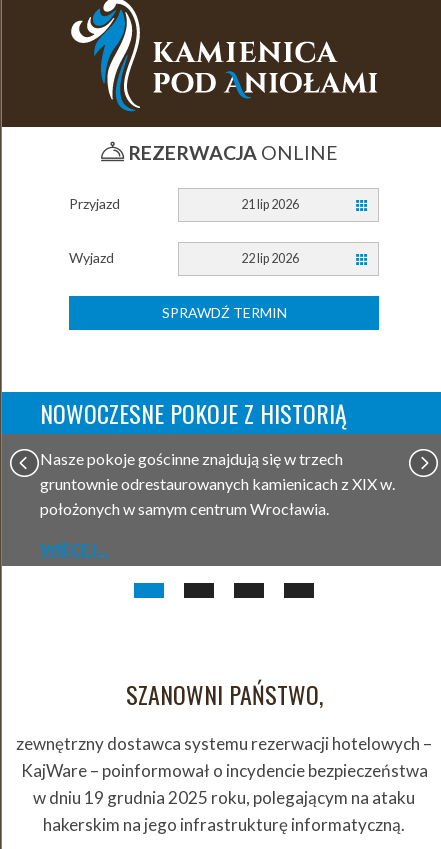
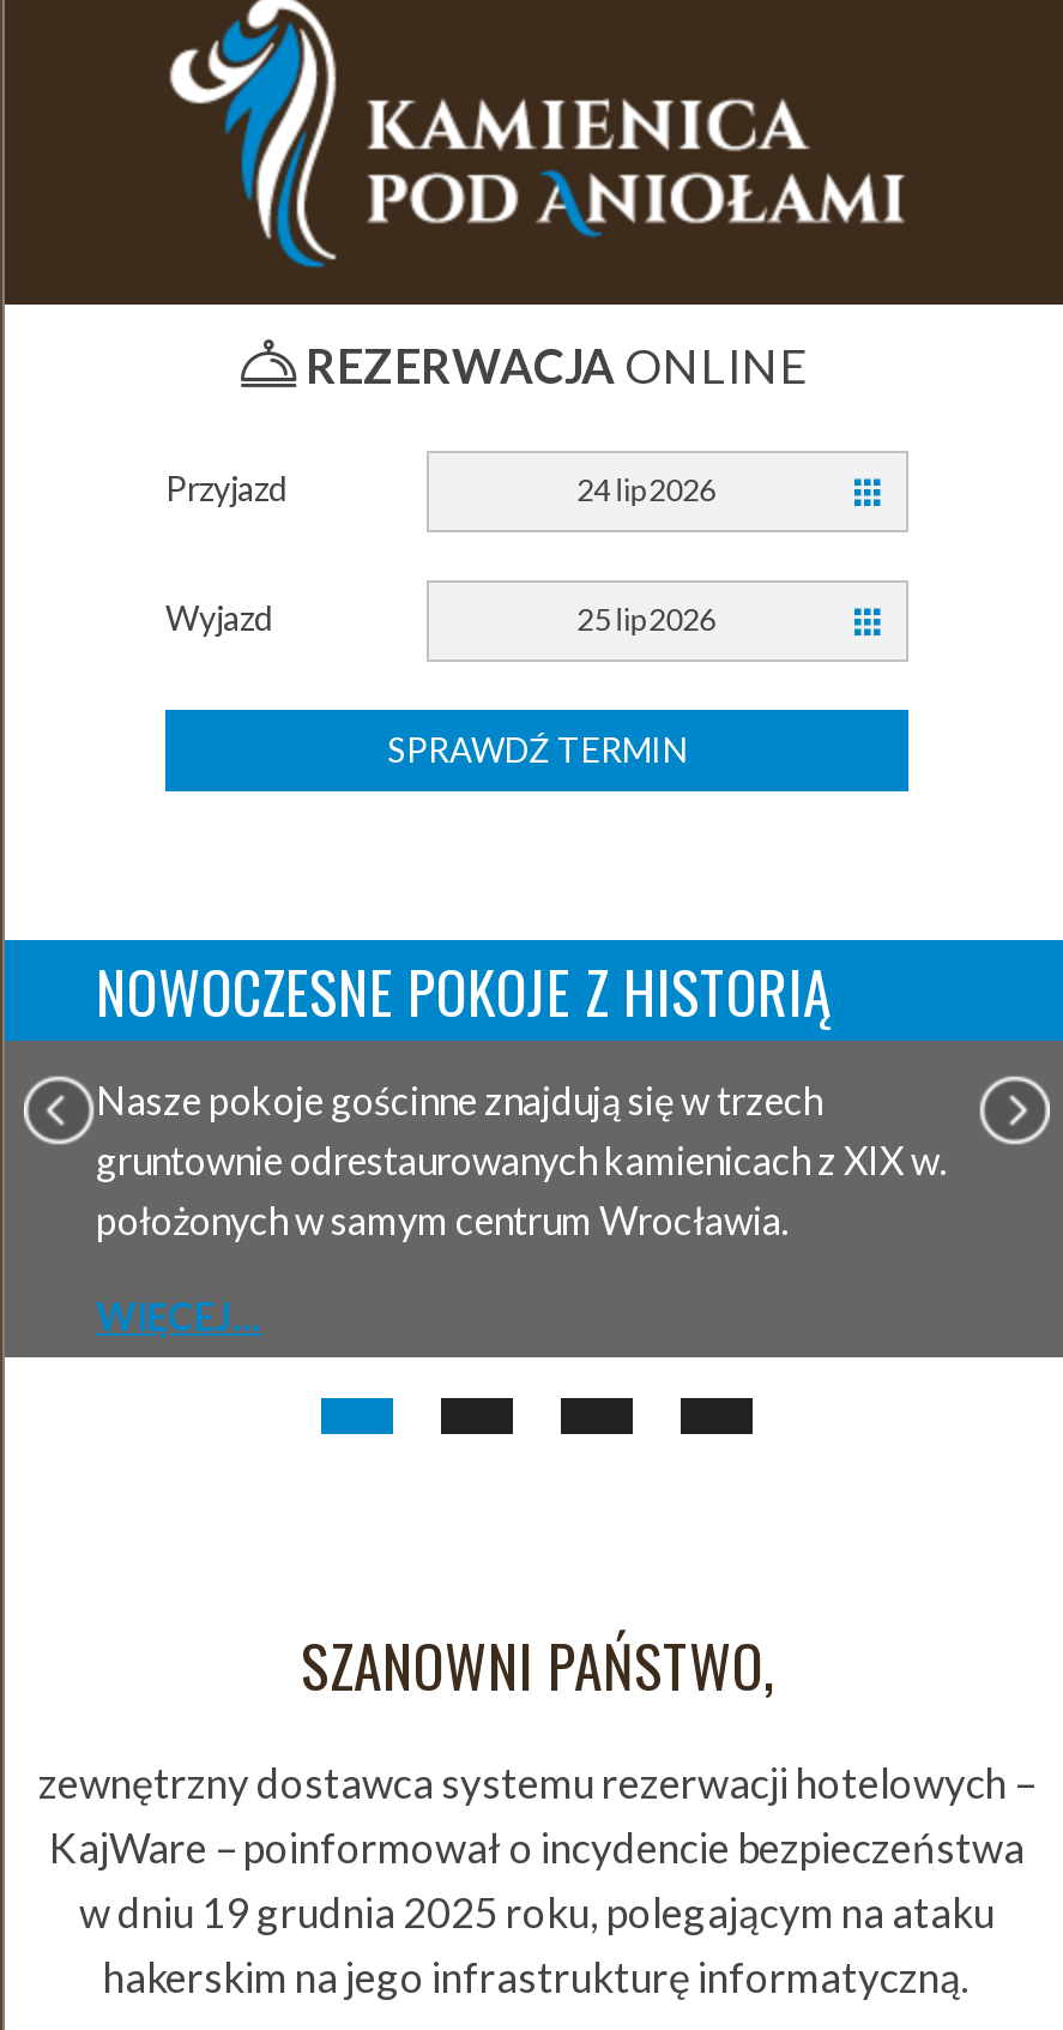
[241,197,299,212] 21 lip 2026 -> [577,472,716,508] 24 lip 2026
[241,251,299,266] 22 lip 2026 -> [577,602,716,638] 25 lip 2026

